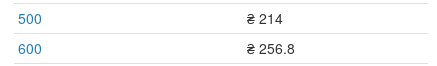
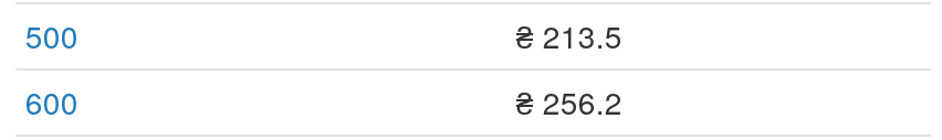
[247,8,283,28] ₴ 214 -> [516,13,622,57] ₴ 213.5
[247,38,295,58] ₴ 256.8 -> [516,79,622,123] ₴ 256.2

